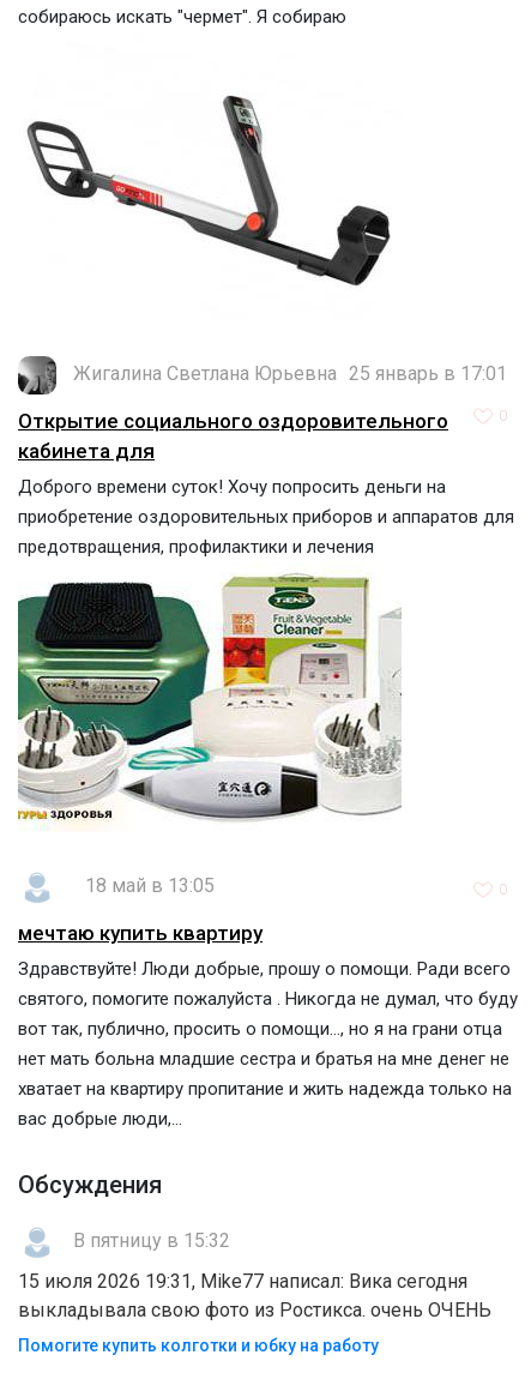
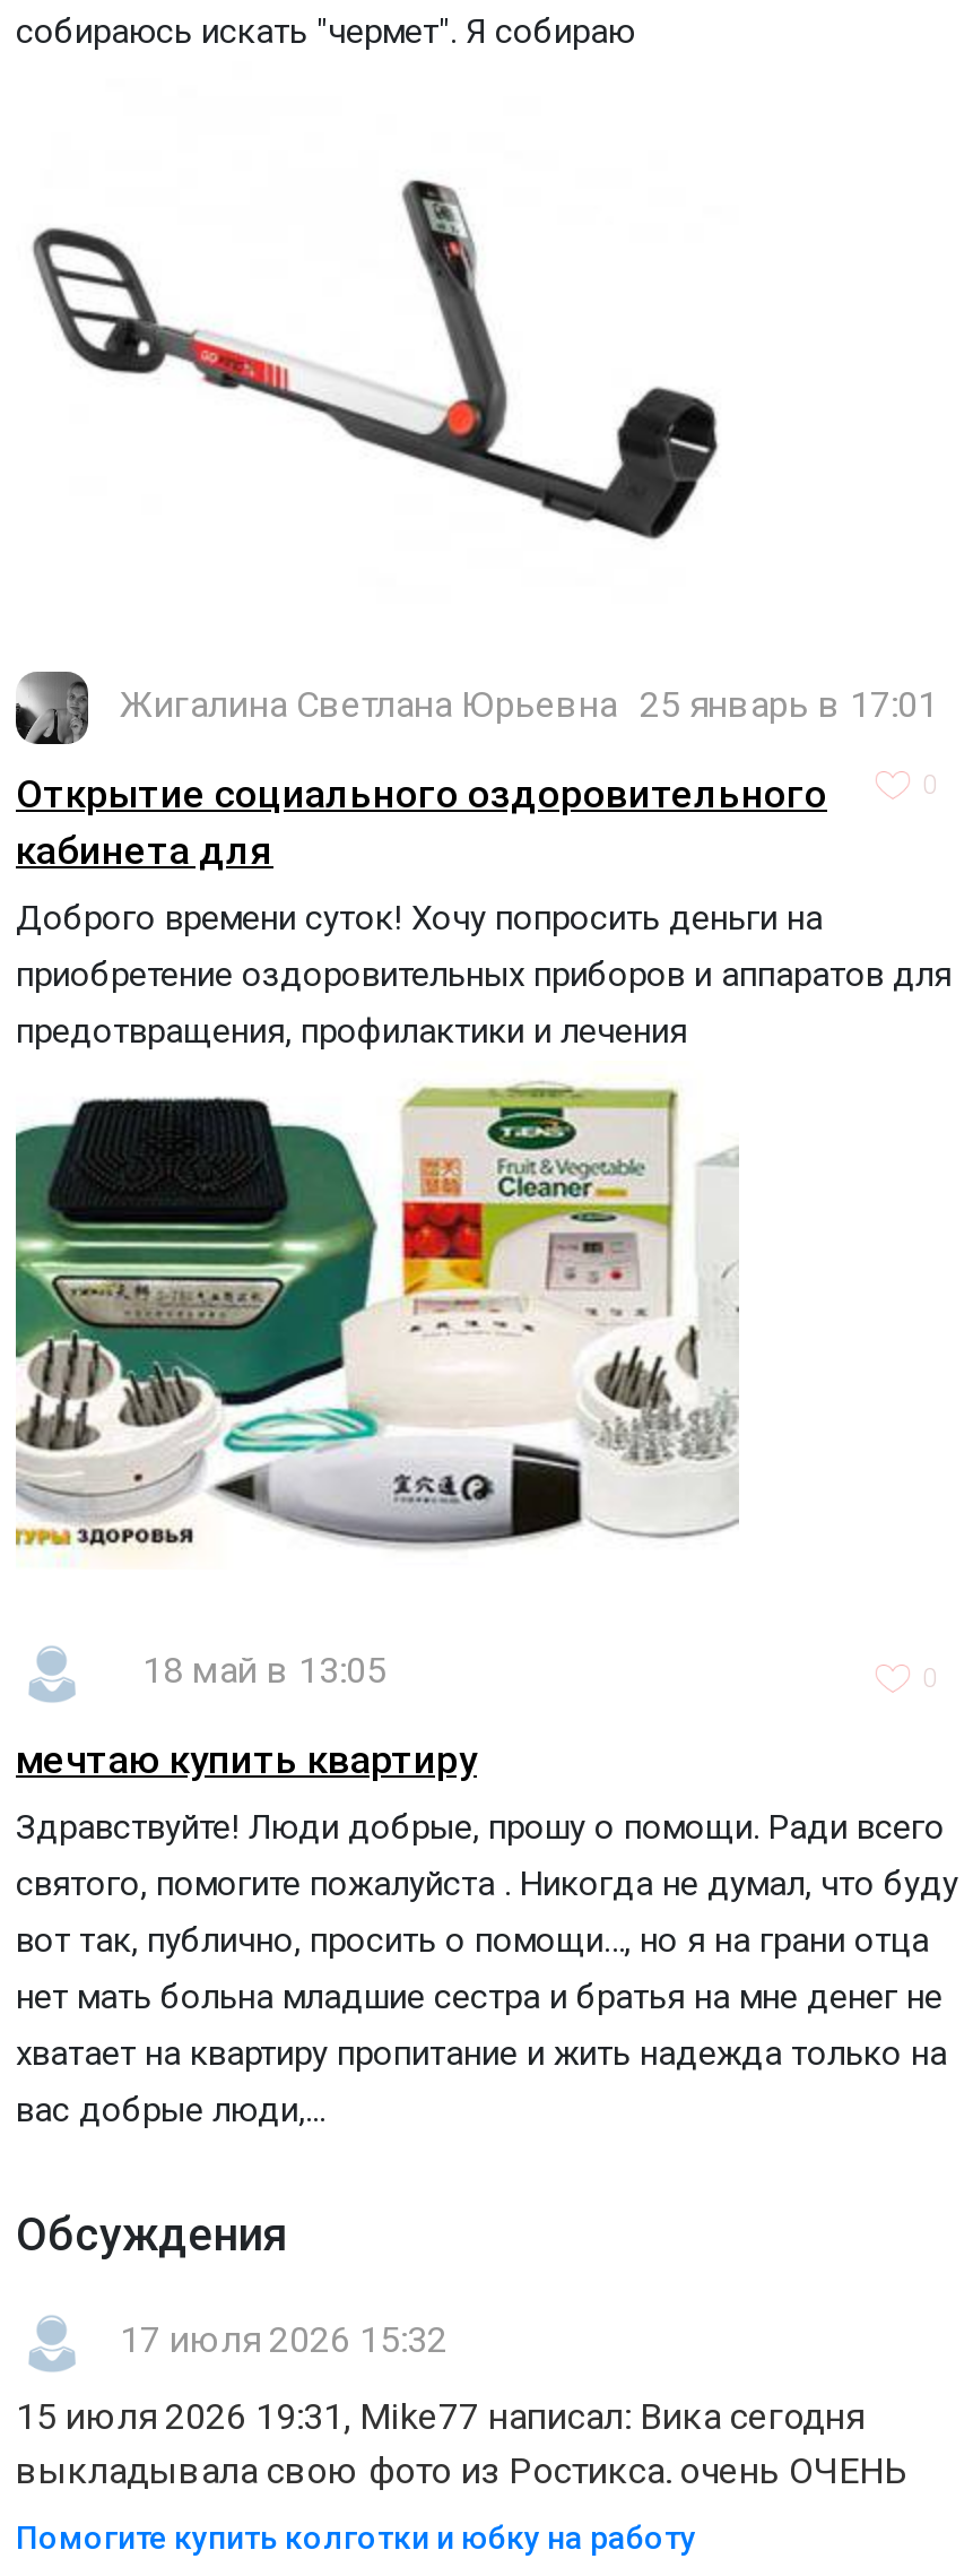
[68,1229,230,1252] В пятницу в 15:32 -> [111,2319,448,2362] 17 июля 2026 15:32

